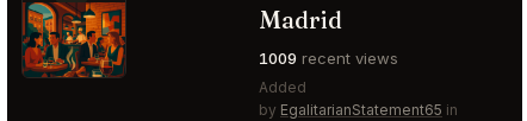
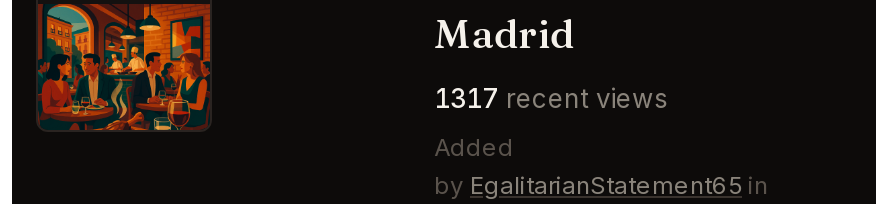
[259,48,398,67] 1009 recent views -> [434,81,668,113] 1317 recent views

